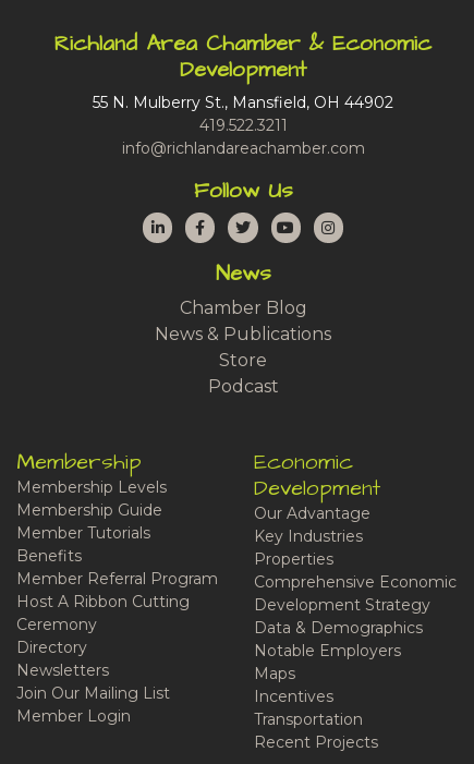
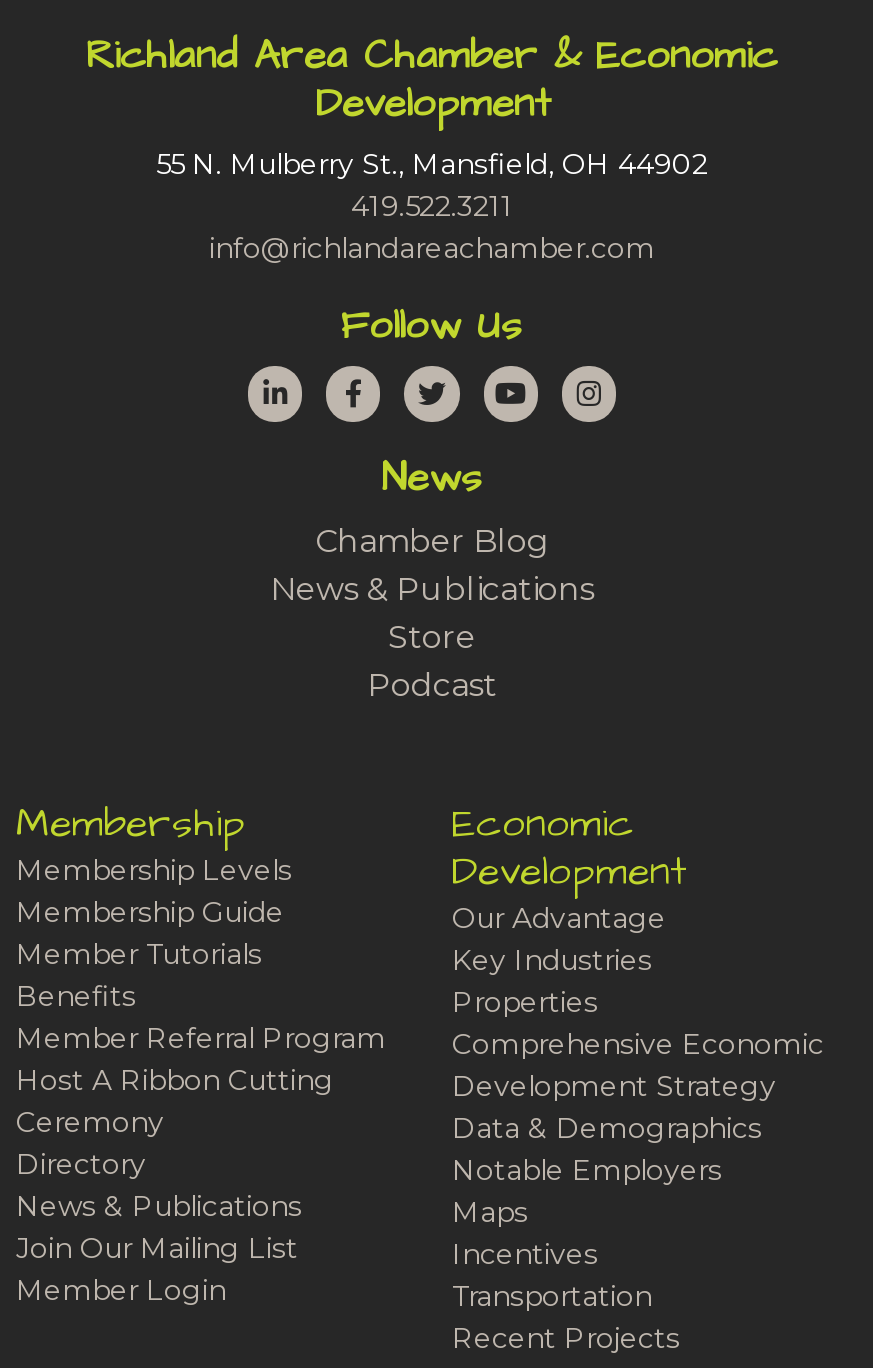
[16,660,109,680] Newsletters -> [16,1187,302,1223] News & Publications

